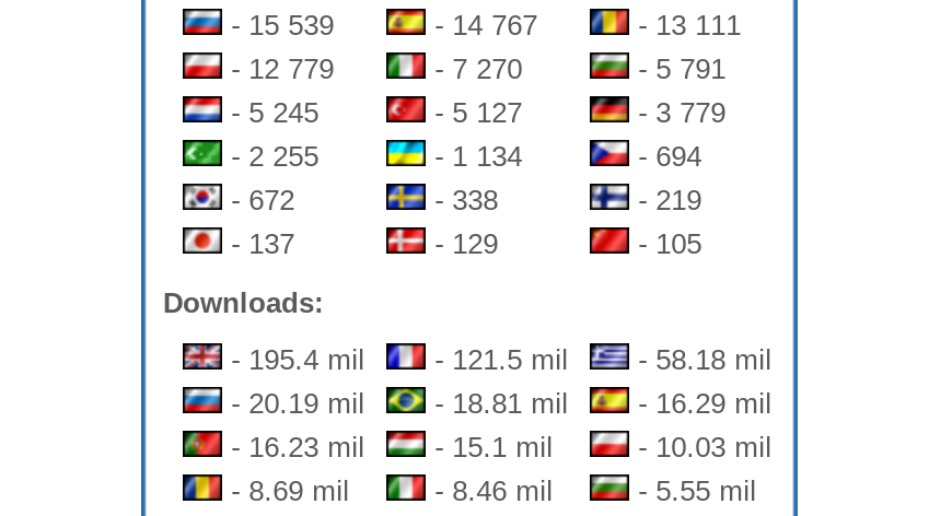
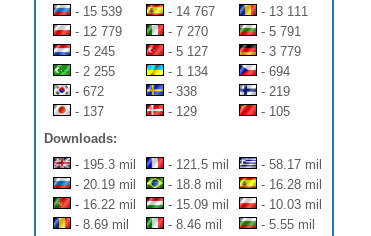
[222,344,365,377] - 195.4 mil -> [71,157,136,172] - 195.3 mil
[629,344,772,377] - 58.18 mil -> [257,157,322,172] - 58.17 mil
[426,388,568,421] - 18.81 mil -> [164,177,222,192] - 18.8 mil
[629,388,772,421] - 16.29 mil -> [257,177,322,192] - 16.28 mil
[222,432,365,465] - 16.23 mil -> [71,197,136,212] - 16.22 mil
[426,432,553,465] - 15.1 mil -> [164,197,229,212] - 15.09 mil

